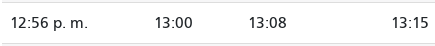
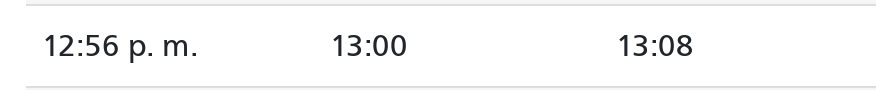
[391,14,429,32] 13:15 -> none

